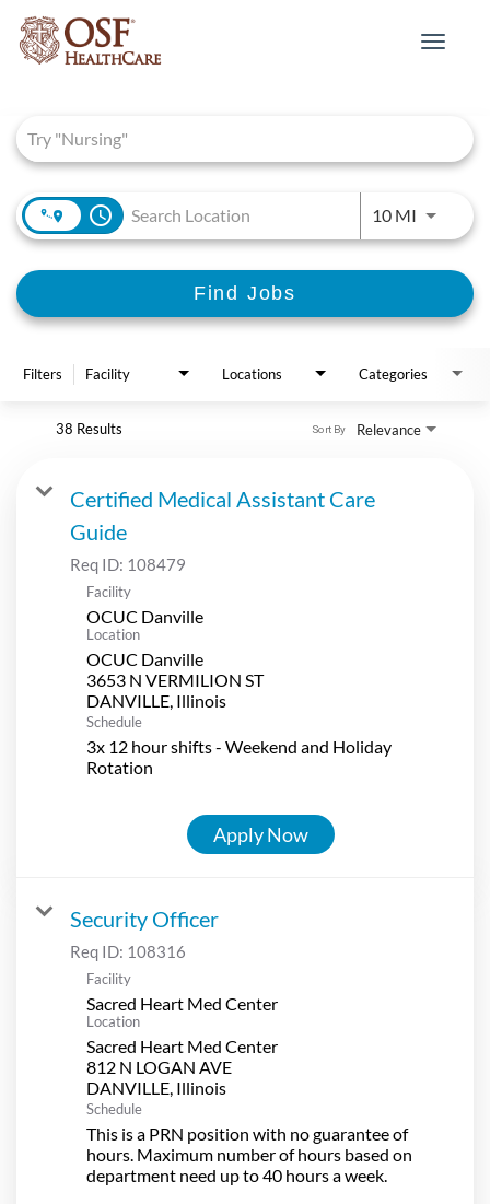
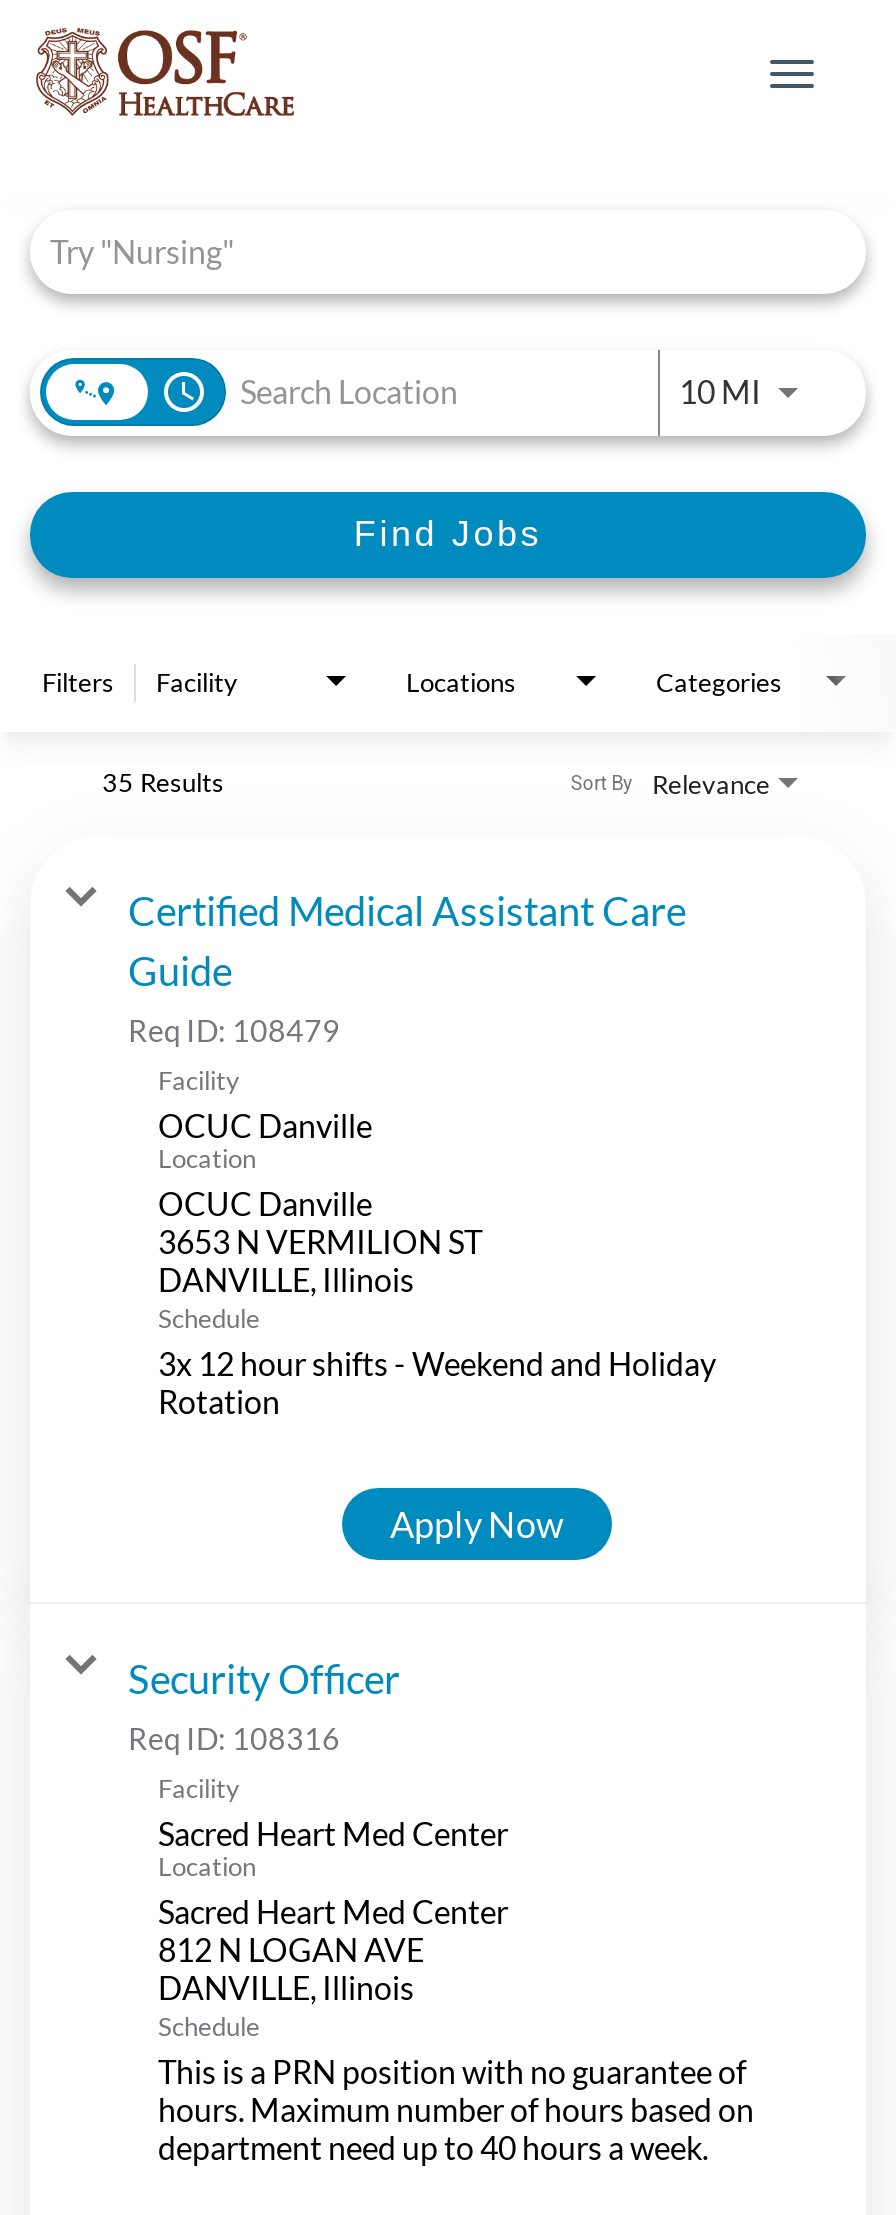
[56,420,122,437] 38 Results -> [102,765,224,797] 35 Results

